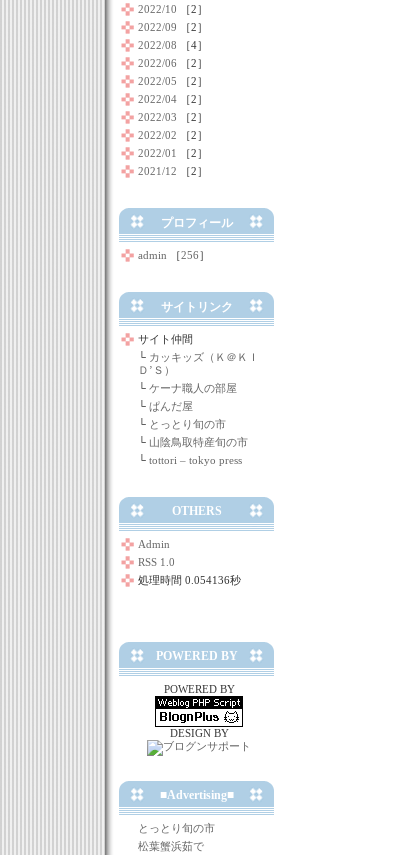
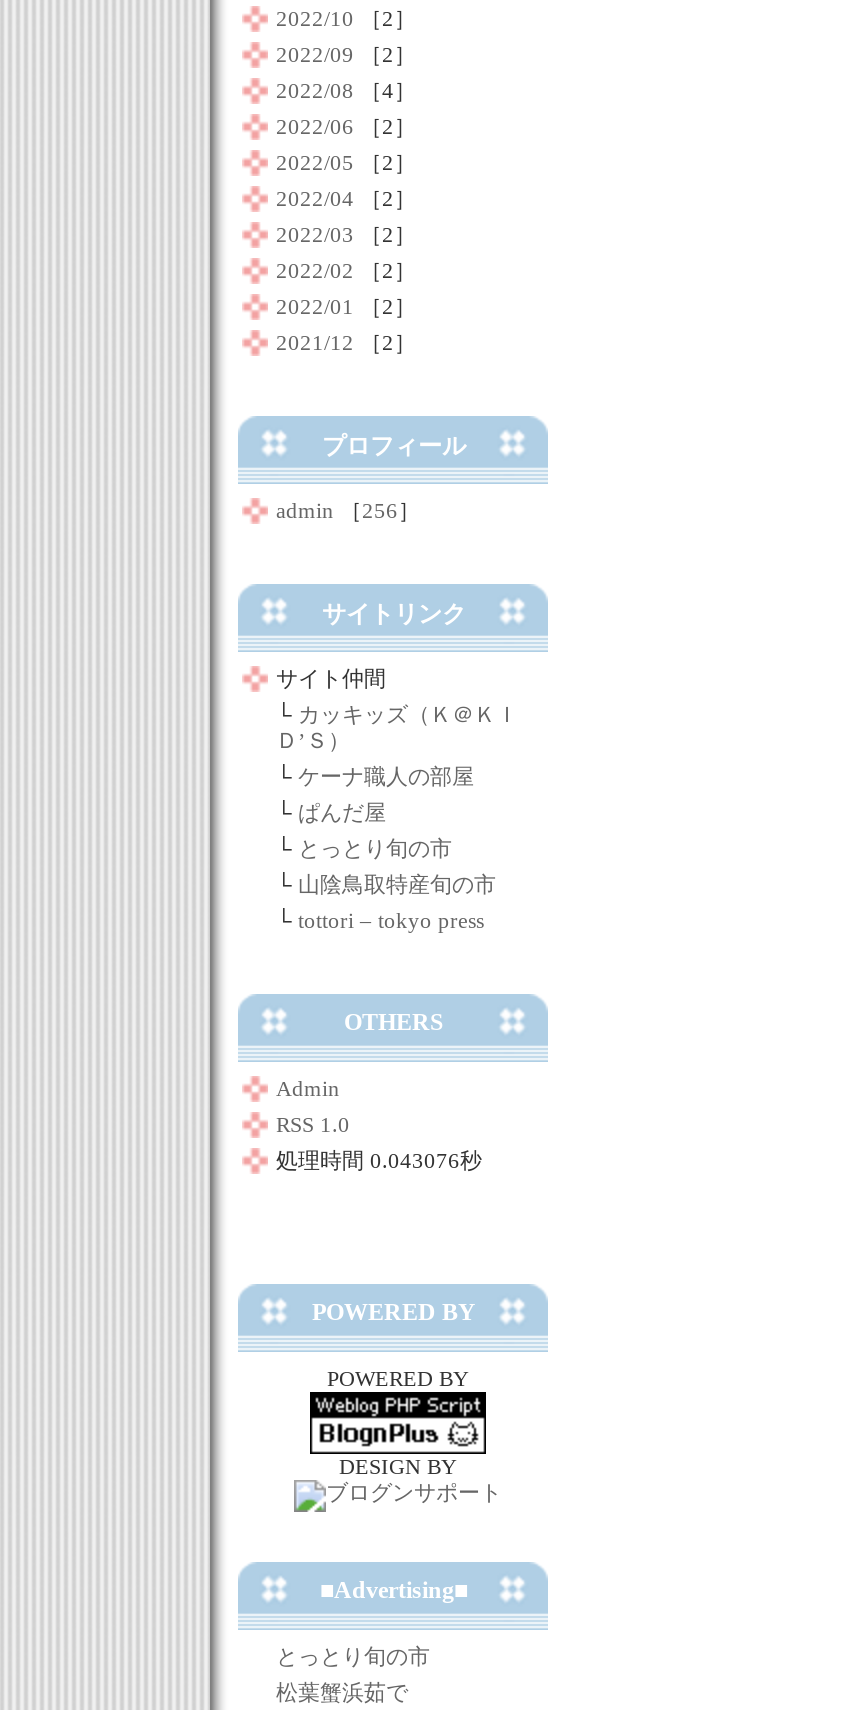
[138,574,241,586] 処理時間 0.054136秒 -> [276,1148,482,1172] 処理時間 0.043076秒

